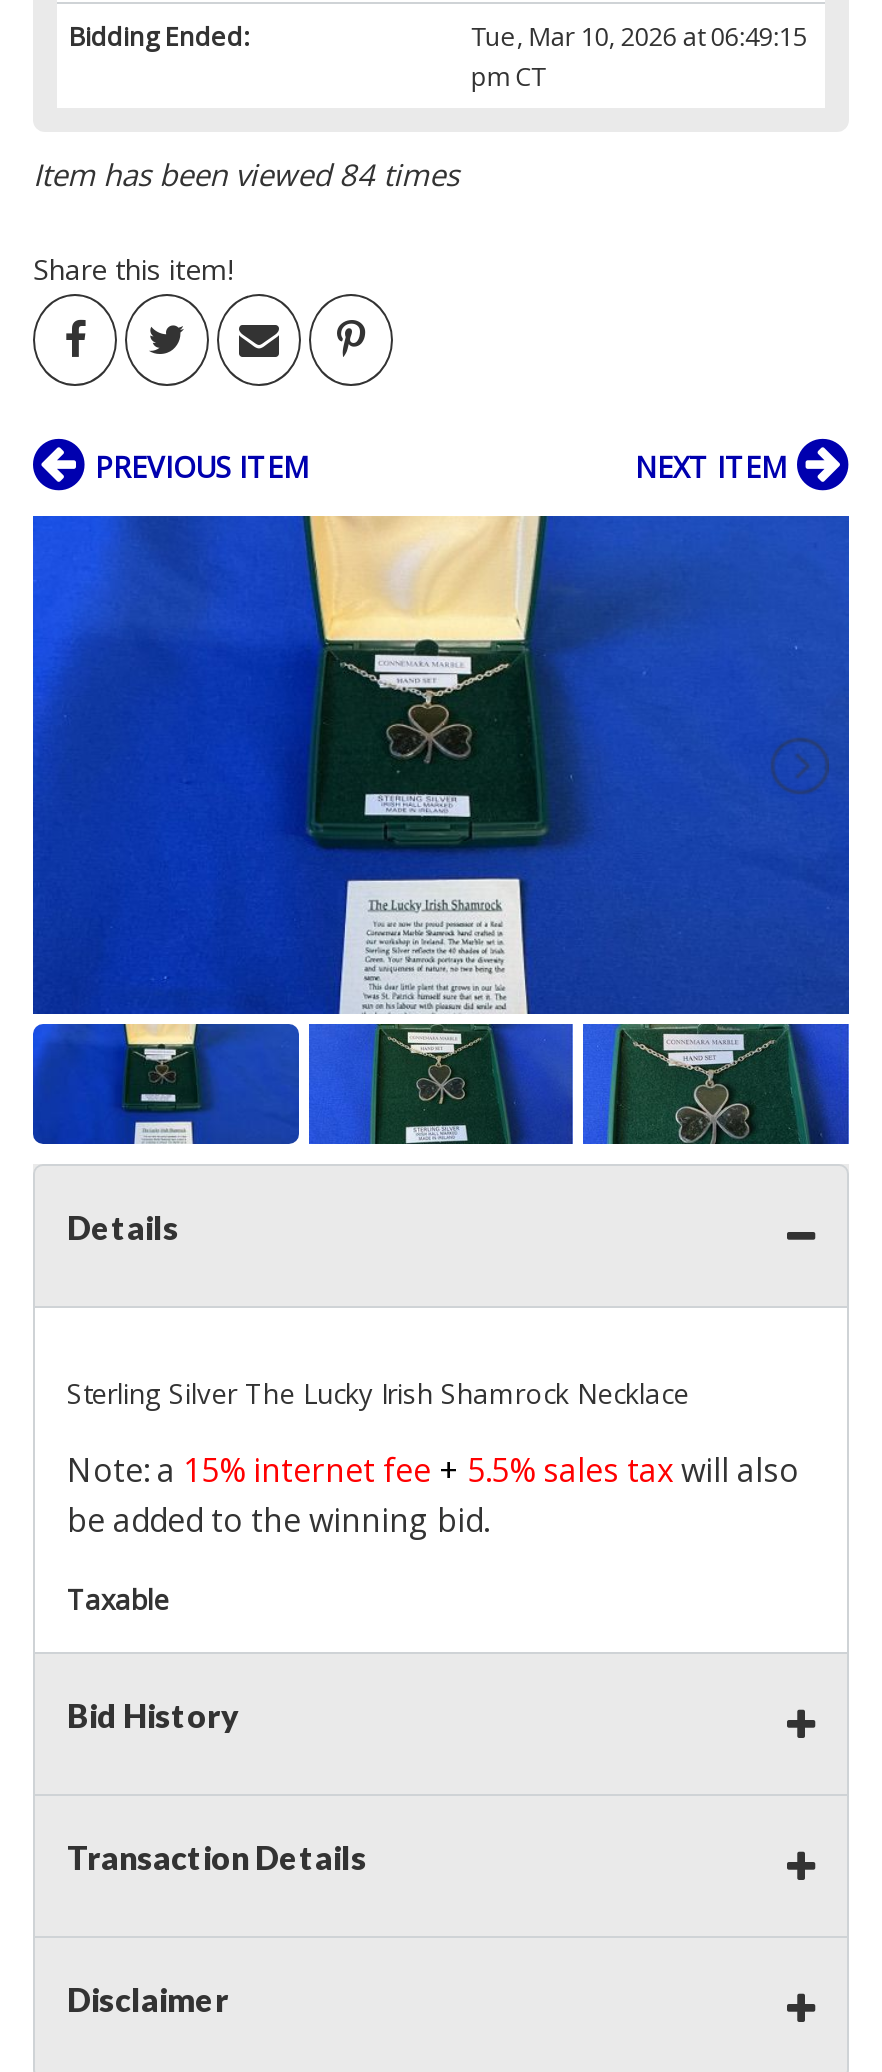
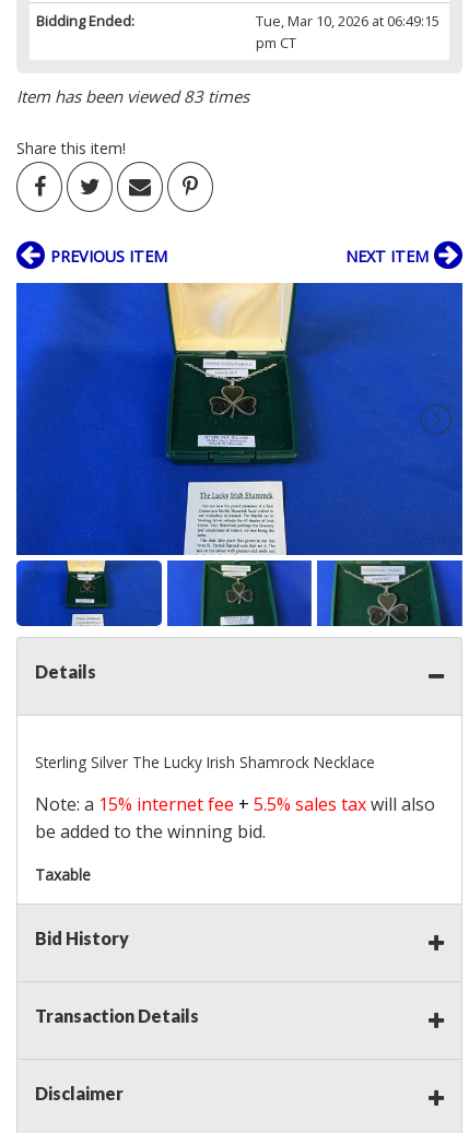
[33,154,459,194] Item has been viewed 84 times -> [16,85,249,107] Item has been viewed 83 times

